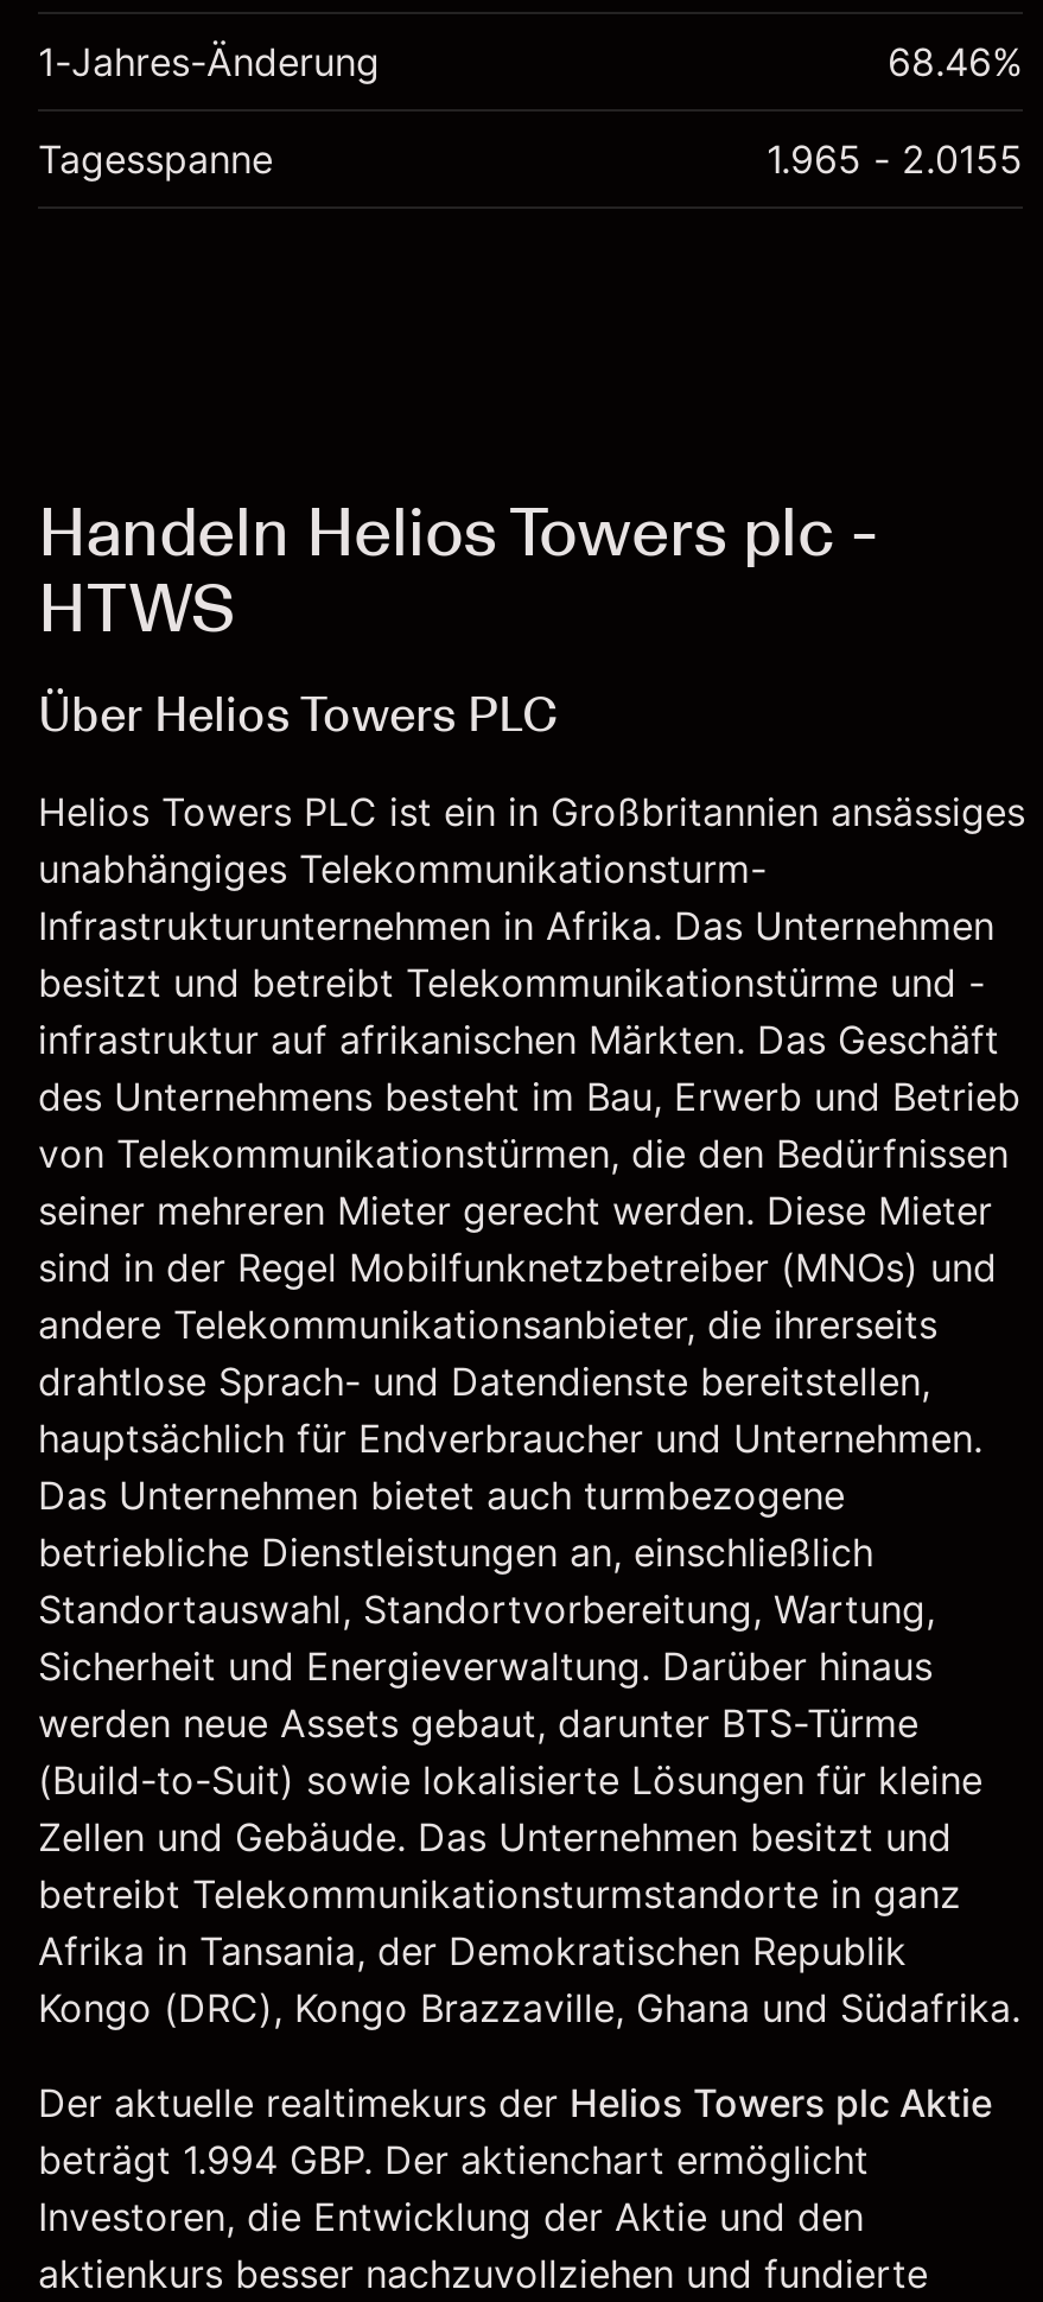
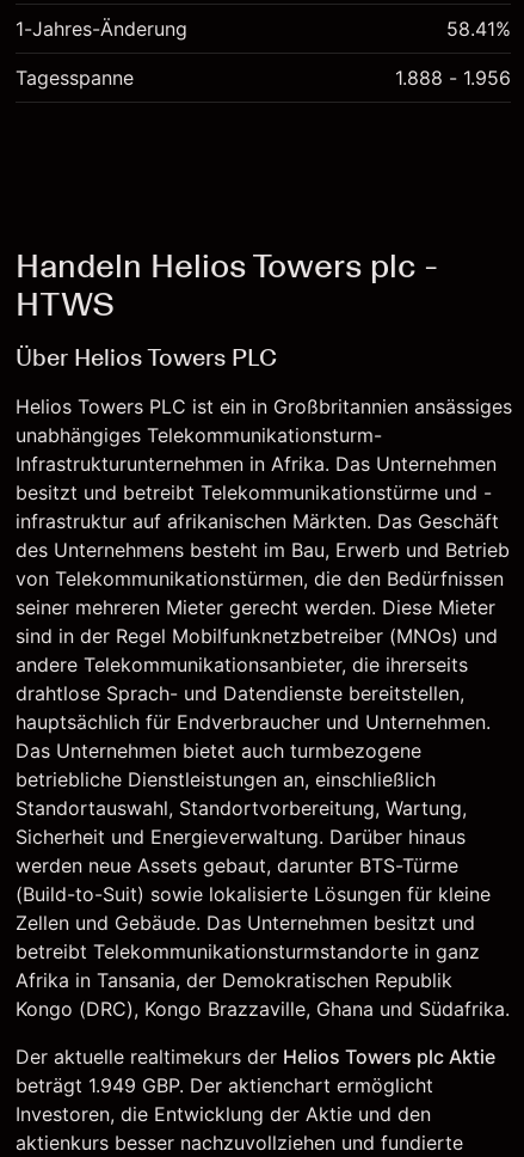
[888,38,1023,85] 68.46% -> [446,17,511,41] 58.41%
[767,135,1023,183] 1.965 - 2.0155 -> [395,66,511,90] 1.888 - 1.956
[38,2136,869,2183] beträgt 1.994 GBP. Der aktienchart ermöglicht -> [16,1073,433,1097] beträgt 1.949 GBP. Der aktienchart ermöglicht

